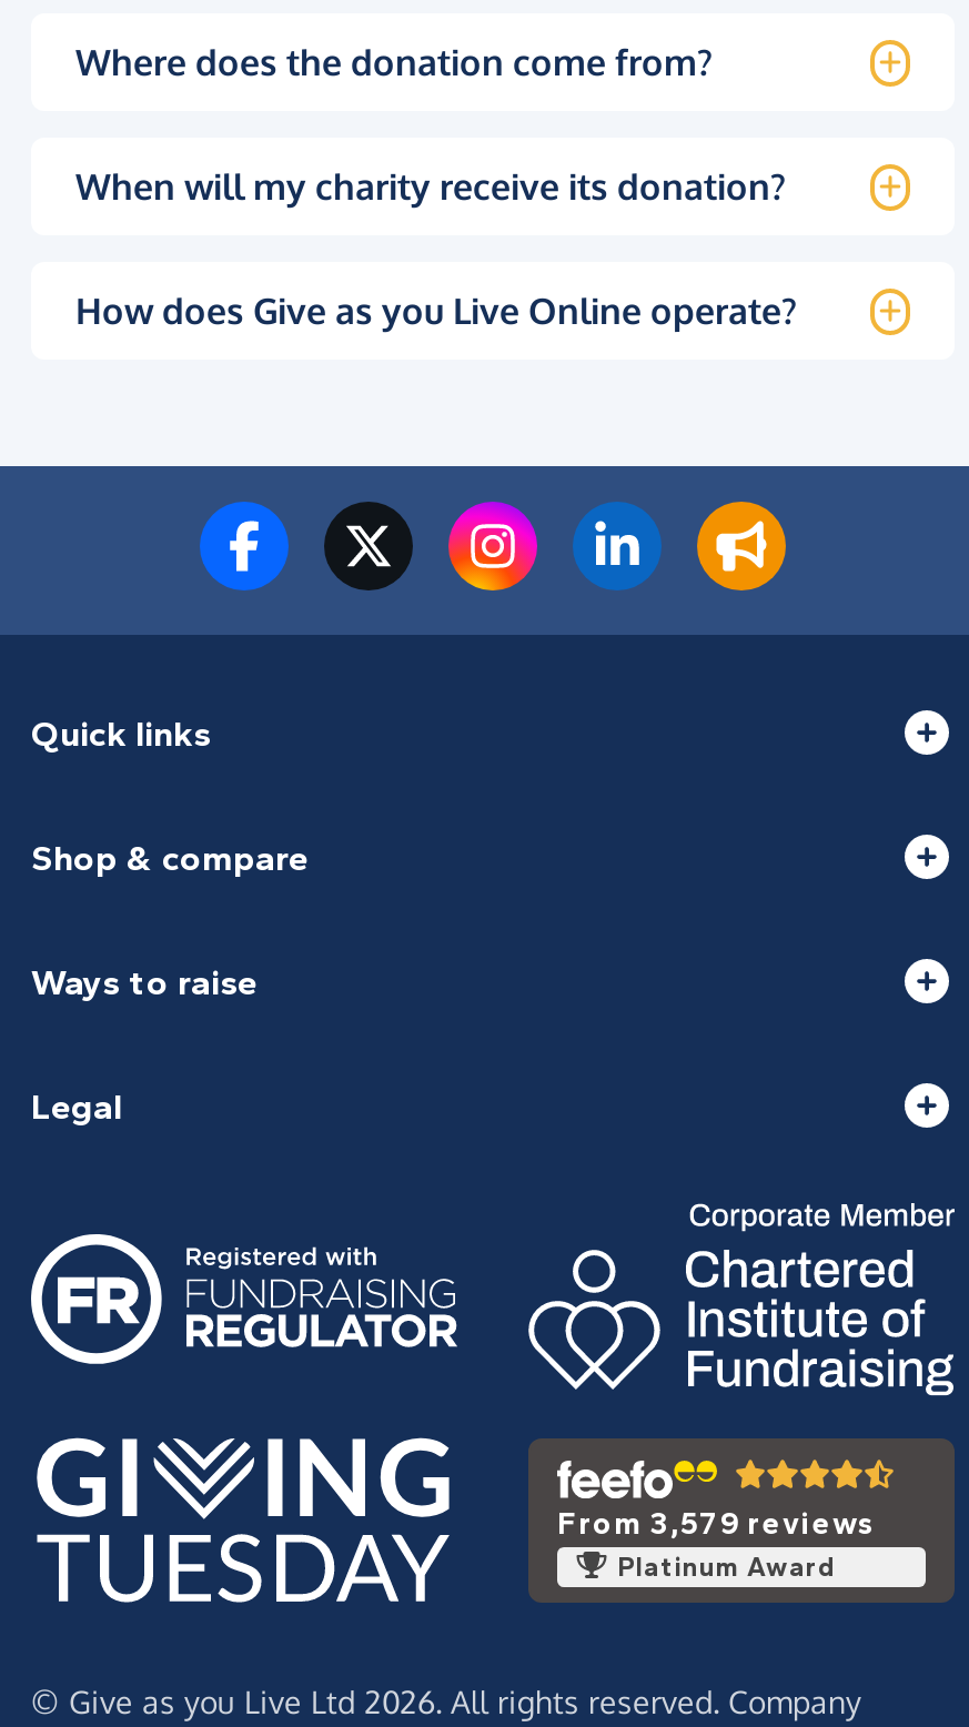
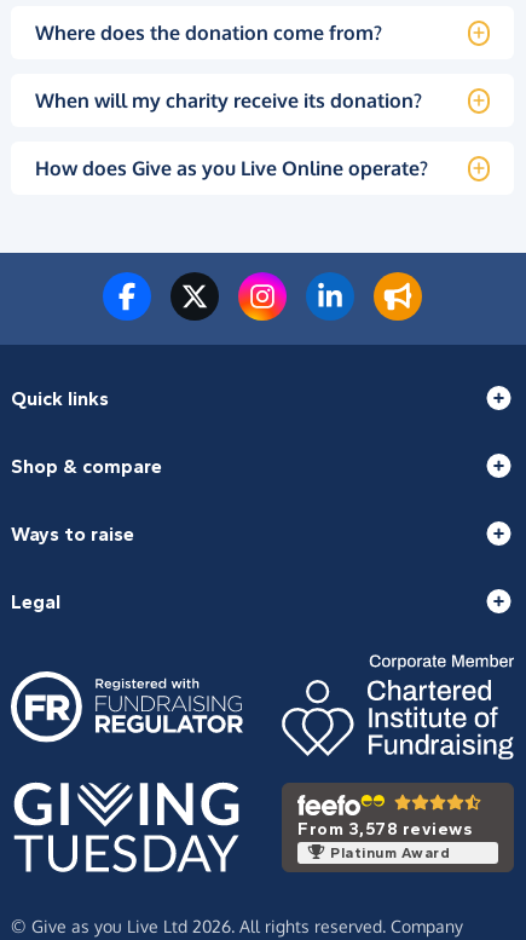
[557,1504,875,1542] From 3,579 reviews -> [297,818,472,839] From 3,578 reviews

